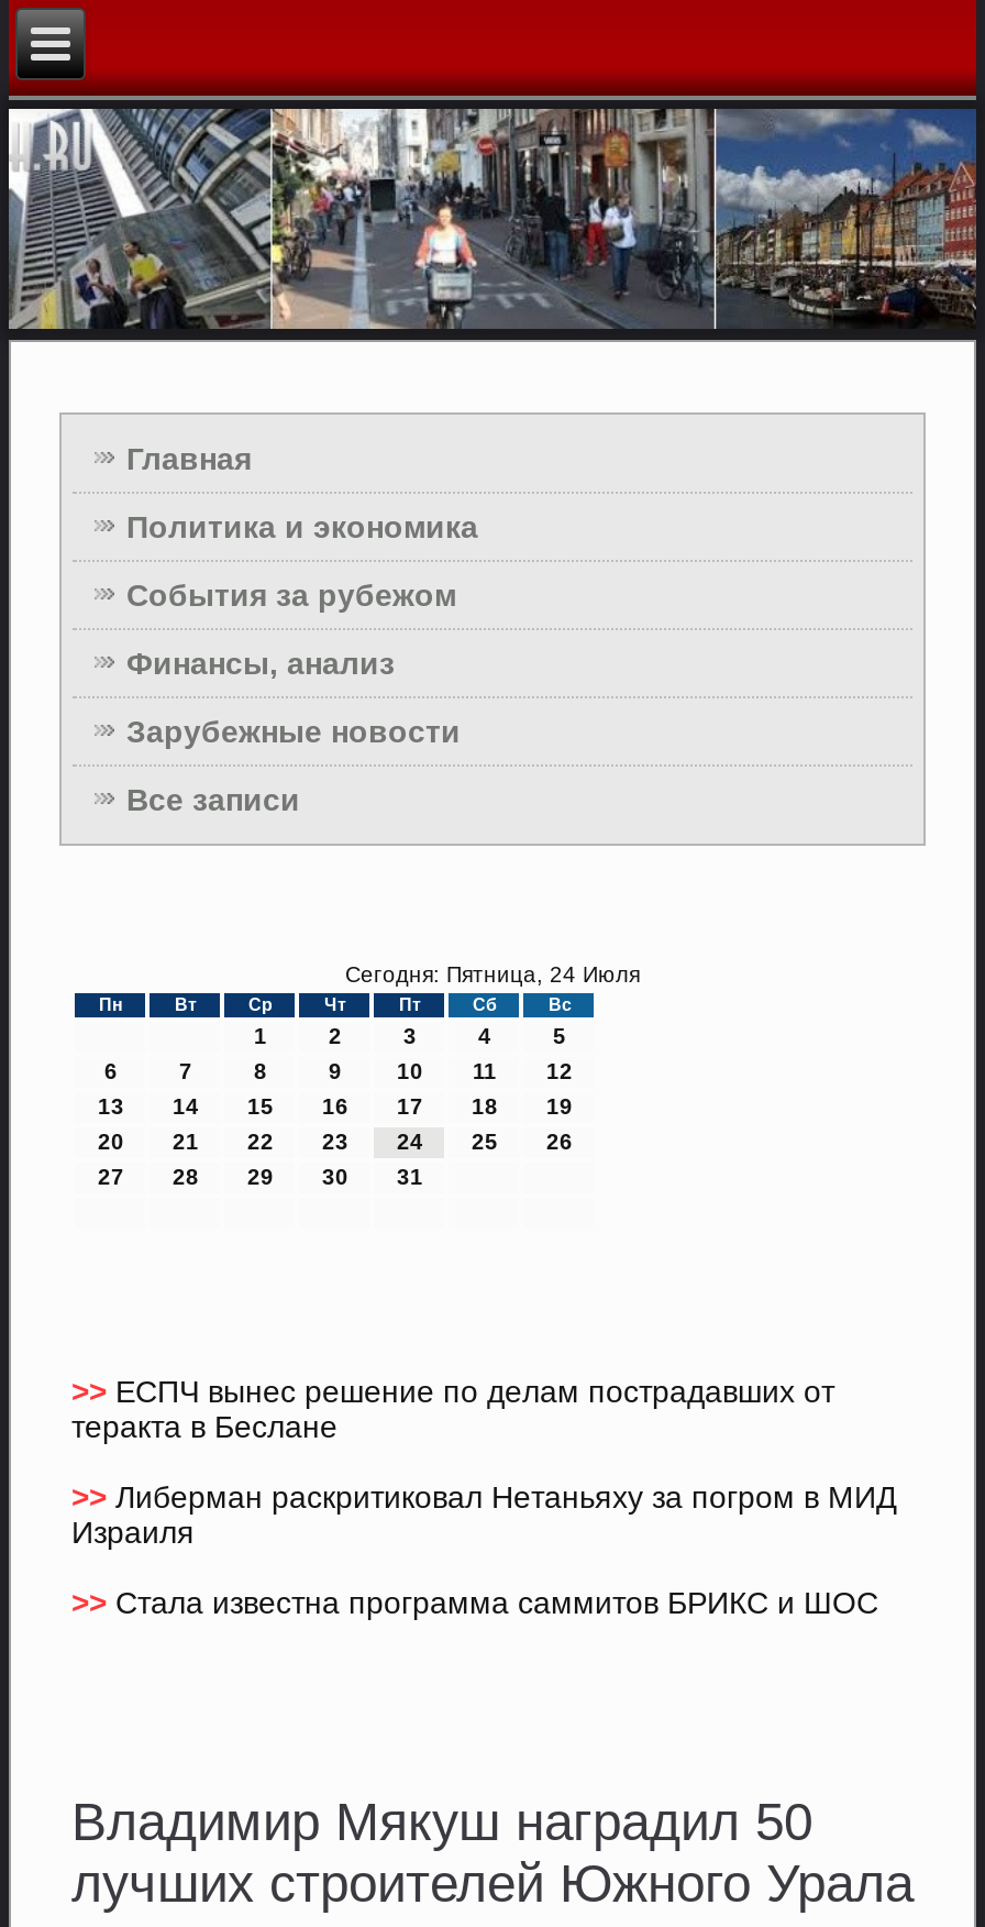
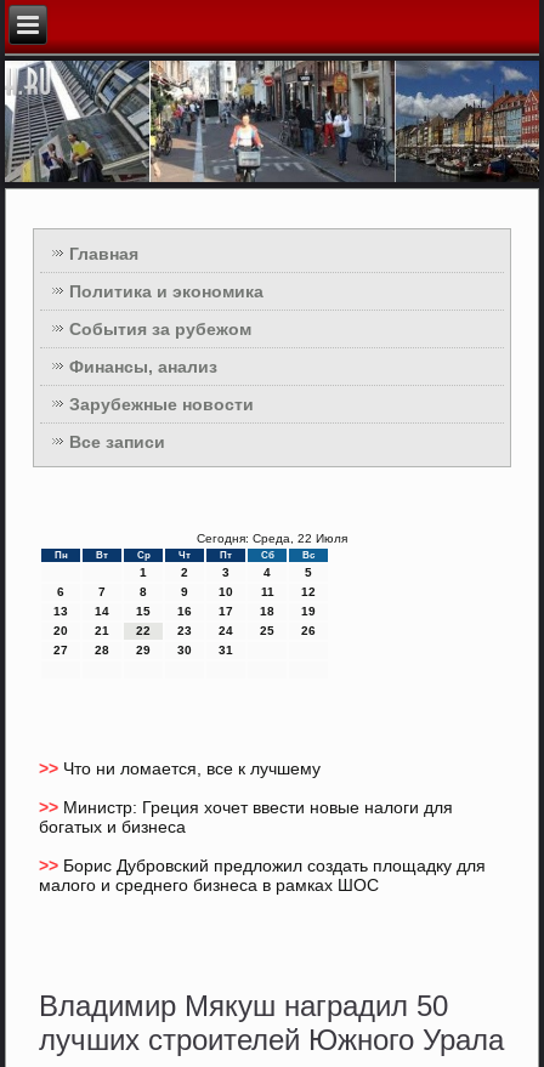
[345,962,640,986] Сегодня: Пятница, 24 Июля -> [197,532,347,545] Сегодня: Среда, 22 Июля
[71,1374,834,1444] >> ЕСПЧ вынес решение по делам пострадавших от | теракта в Беслане -> [39,759,321,778] >> Что ни ломается, все к лучшему
[71,1479,896,1550] >> Либерман раскритиковал Нетаньяху за погром в МИД | Израиля -> [39,797,454,836] >> Министр: Греция хочет ввести новые налоги для | богатых и бизнеса
[71,1585,878,1620] >> Стала известна программа саммитов БРИКС и ШОС -> [39,856,486,895] >> Борис Дубровский предложил создать площадку для | малого и среднего бизнеса в рамках ШОС

